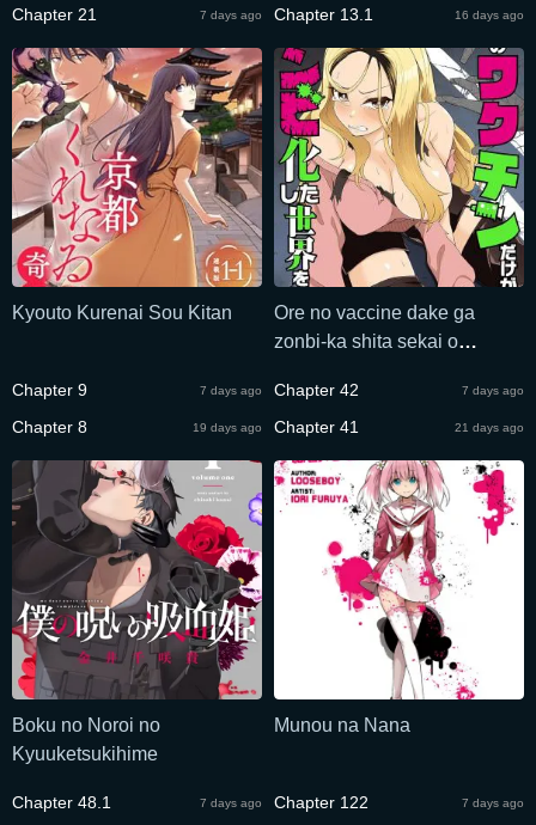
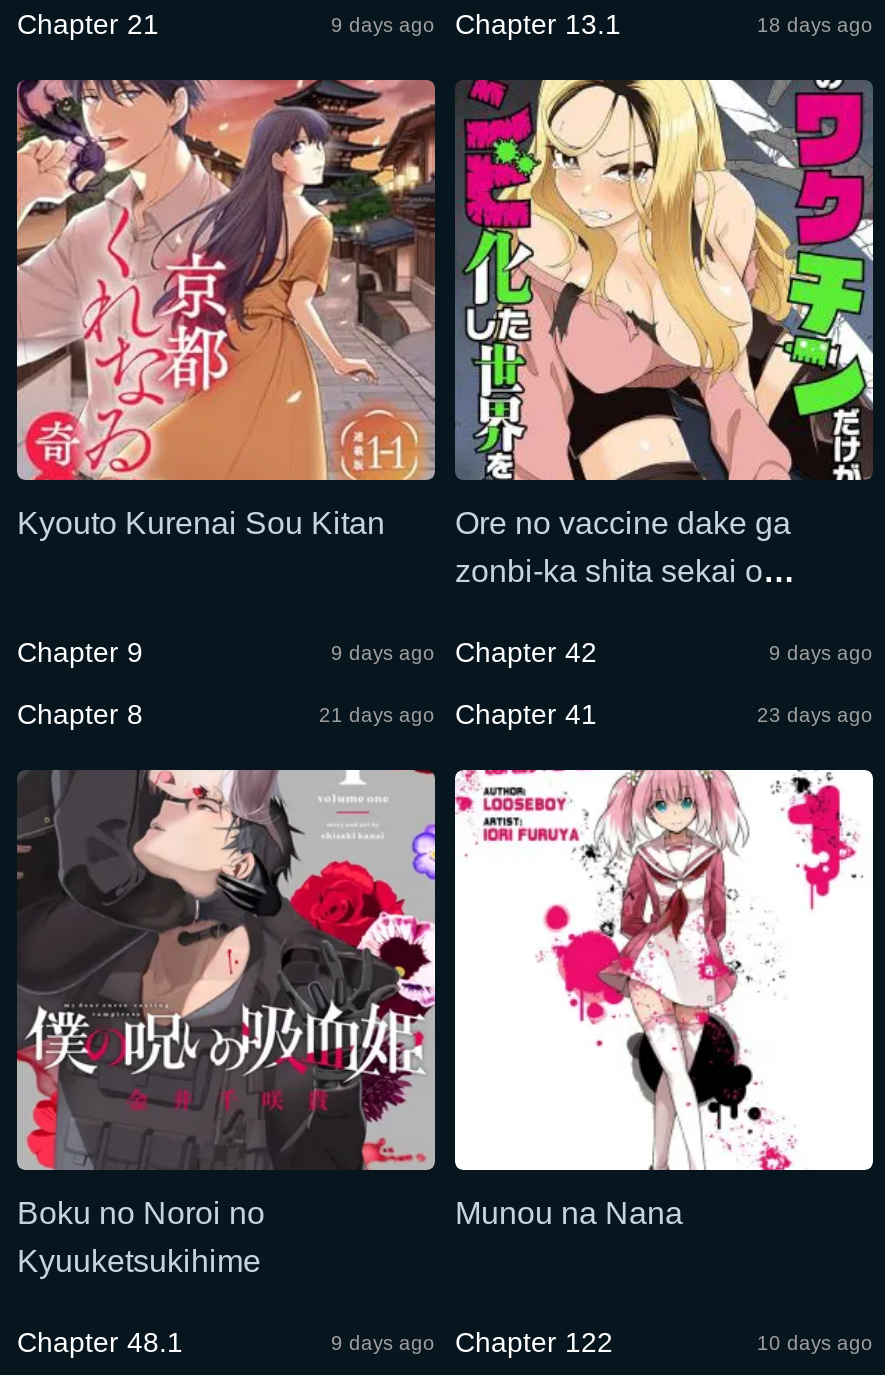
[200,5,373,24] 7 days ago Chapter 13.1 -> [331,8,621,40] 9 days ago Chapter 13.1
[455,8,524,21] 16 days ago -> [757,13,873,35] 18 days ago
[200,380,359,399] 7 days ago Chapter 42 -> [331,636,597,668] 9 days ago Chapter 42
[462,383,524,396] 7 days ago -> [769,641,873,663] 9 days ago
[193,417,359,436] 19 days ago Chapter 41 -> [319,698,597,730] 21 days ago Chapter 41
[455,420,524,433] 21 days ago -> [757,703,873,725] 23 days ago
[200,793,368,812] 7 days ago Chapter 122 -> [331,1326,613,1358] 9 days ago Chapter 122
[462,796,524,809] 7 days ago -> [757,1331,873,1353] 10 days ago

